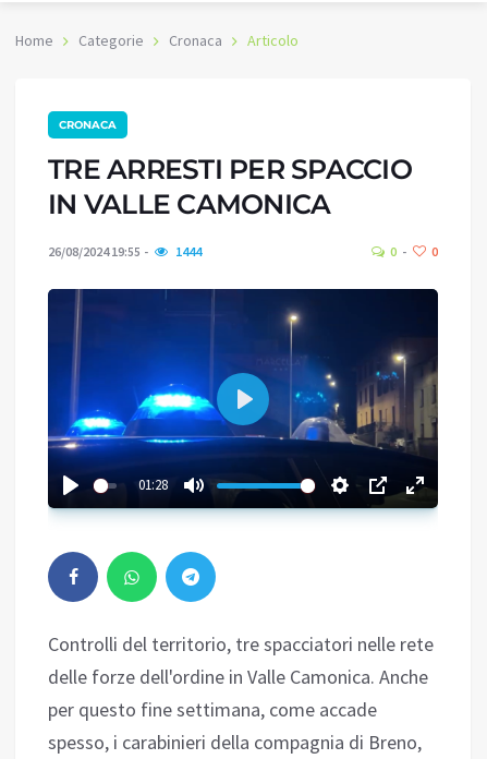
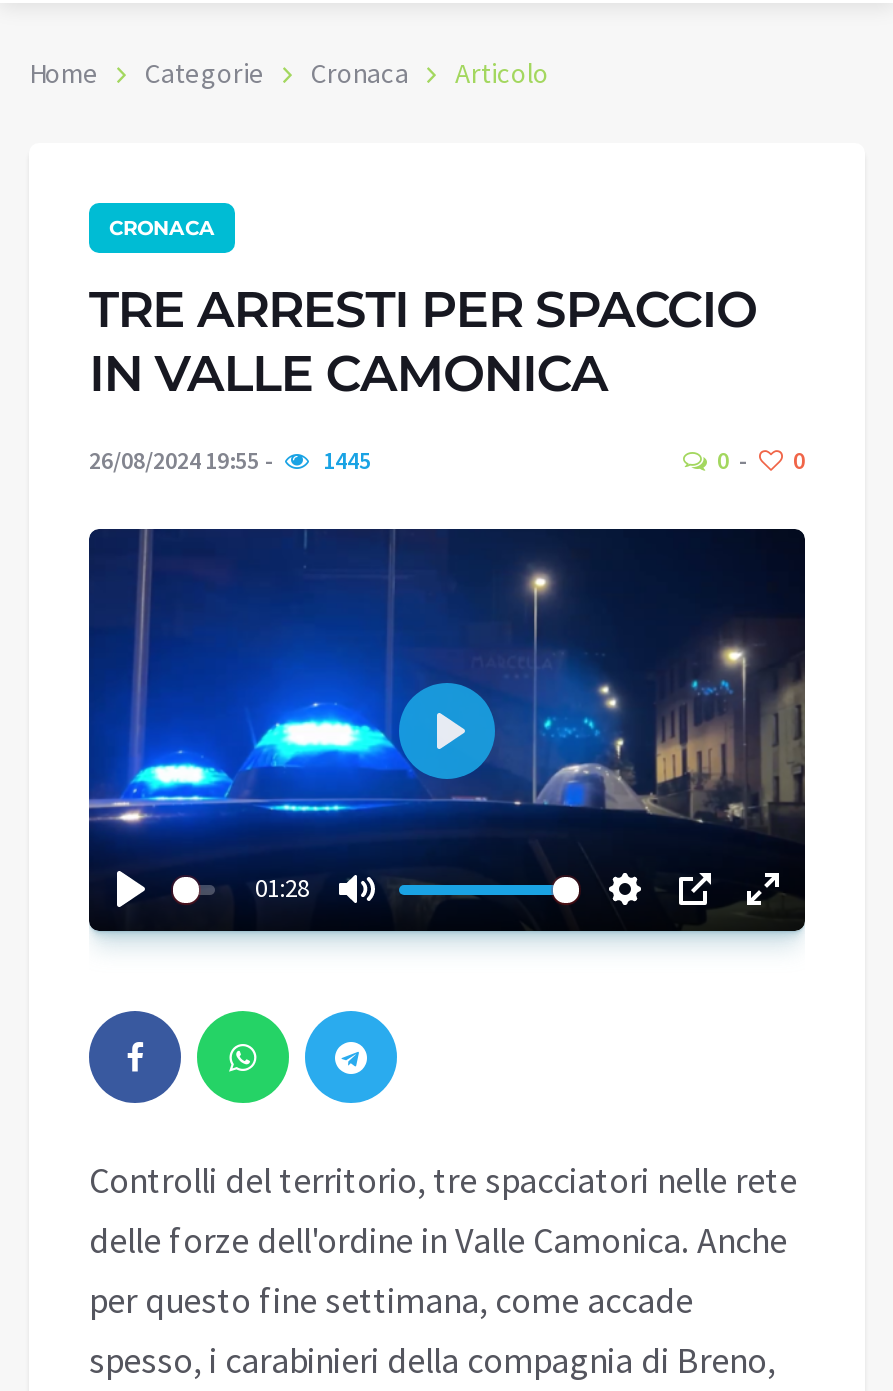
[175,243,202,260] 1444 -> [323,445,371,475] 1445

